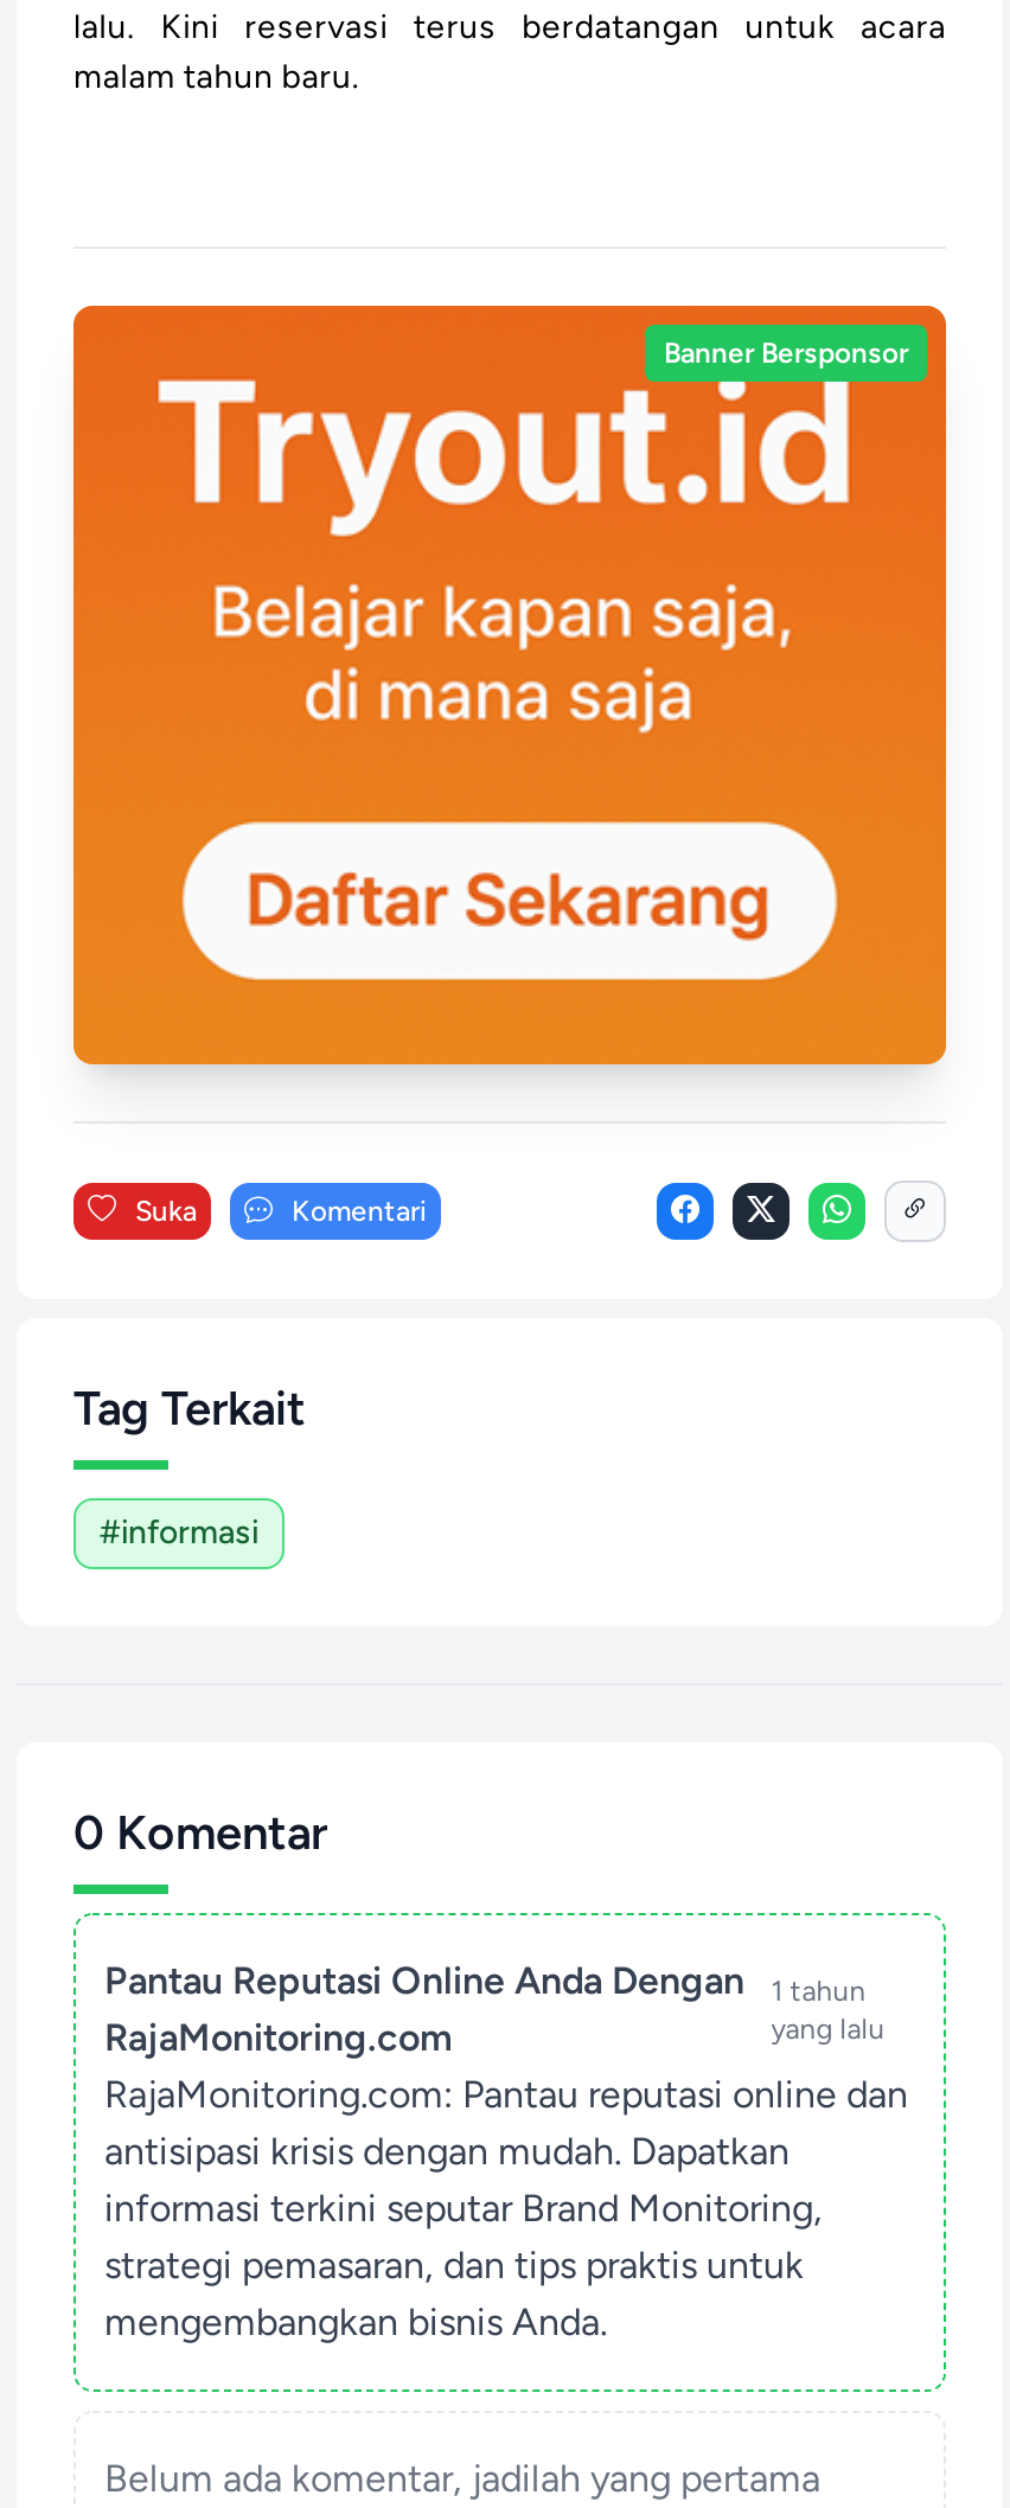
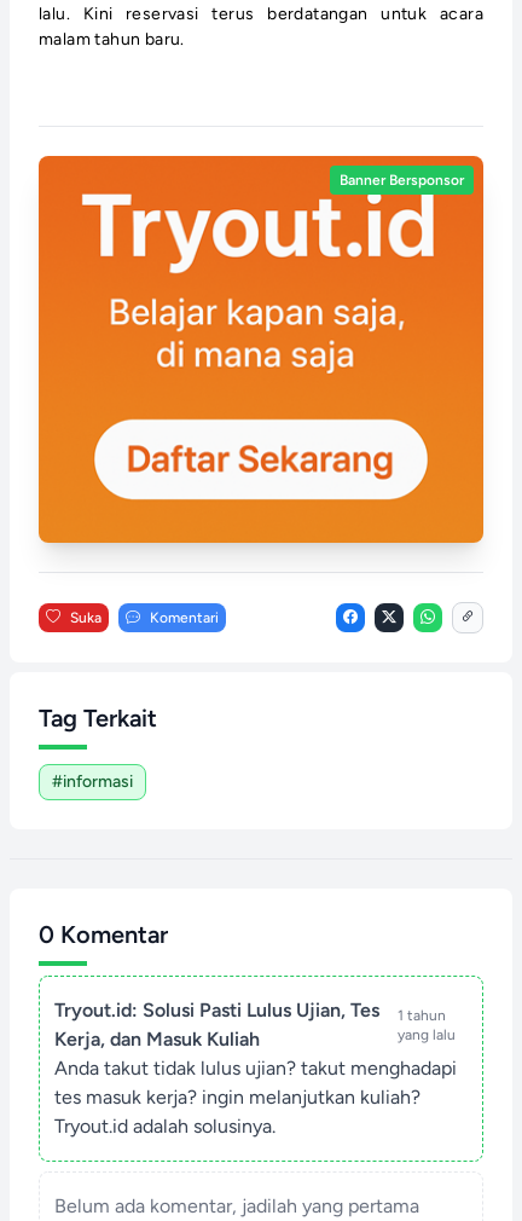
[104,1958,744,2059] Pantau Reputasi Online Anda Dengan | RajaMonitoring.com -> [54,998,379,1050] Tryout.id: Solusi Pasti Lulus Ujian, Tes | Kerja, dan Masuk Kuliah
[104,2071,908,2344] RajaMonitoring.com: Pantau reputasi online dan | antisipasi krisis dengan mudah. Dapatkan | informasi terkini seputar Brand Monitoring, | strategi pemasaran, dan tips praktis untuk | mengembangkan bisnis Anda. -> [54,1056,457,1137] Anda takut tidak lulus ujian? takut menghadapi | tes masuk kerja? ingin melanjutkan kuliah? | Tryout.id adalah solusinya.

